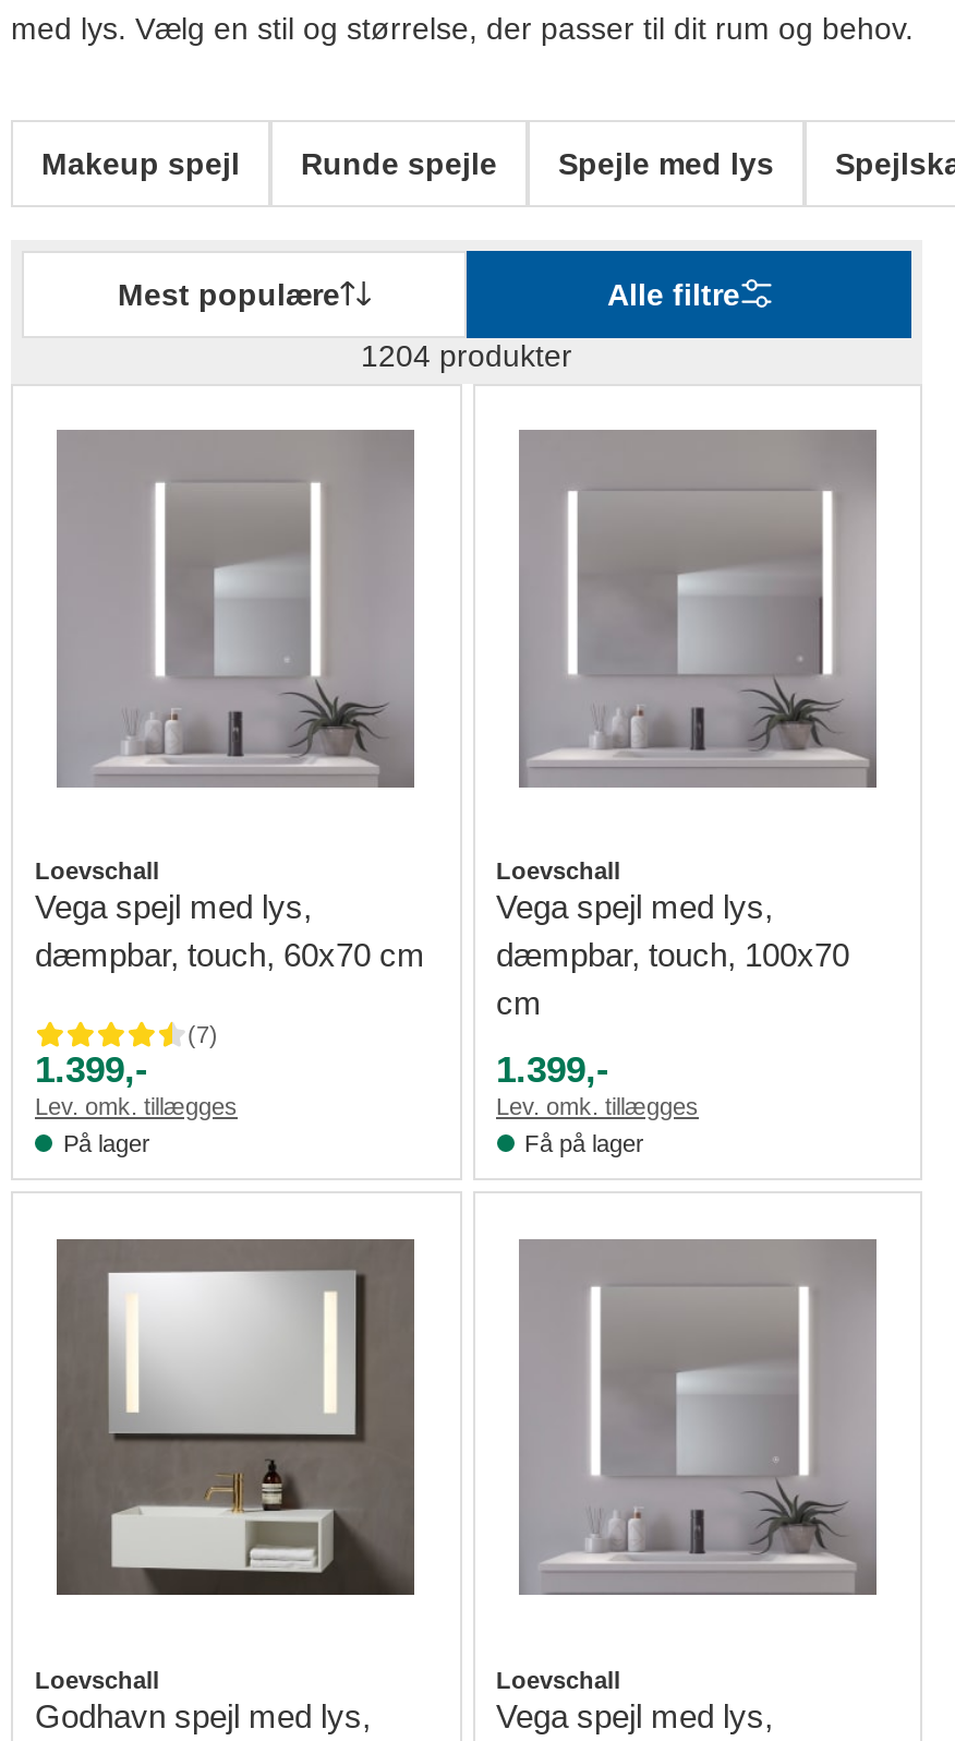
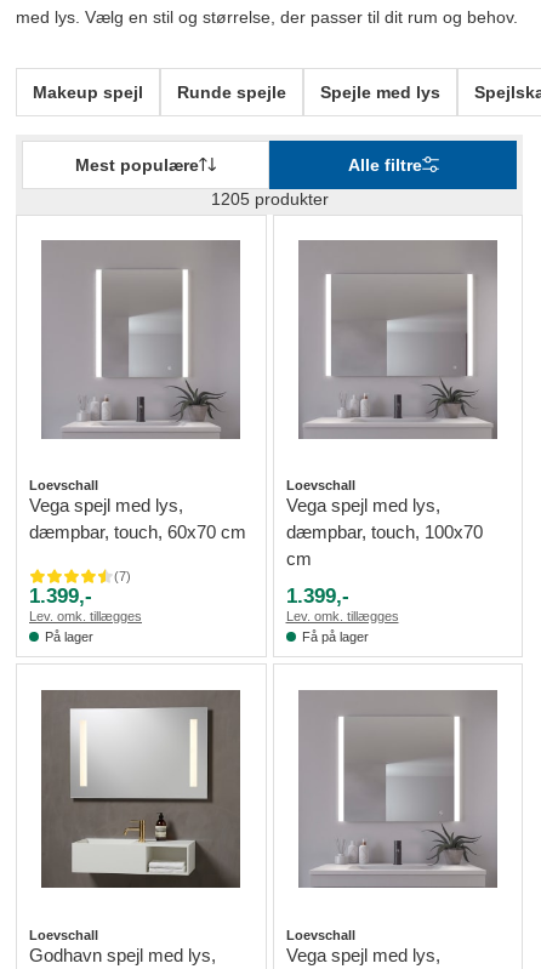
[361,337,572,372] 1204 produkter -> [210,189,328,208] 1205 produkter

